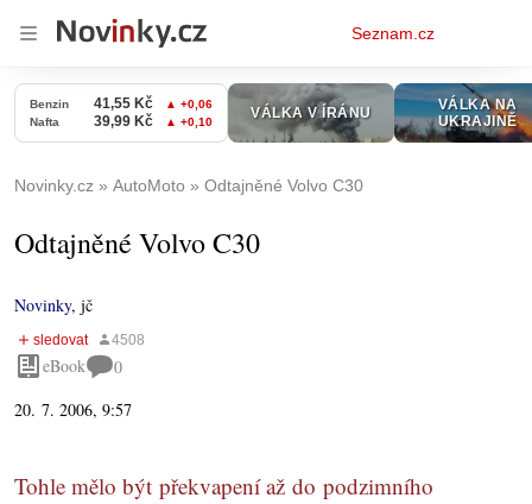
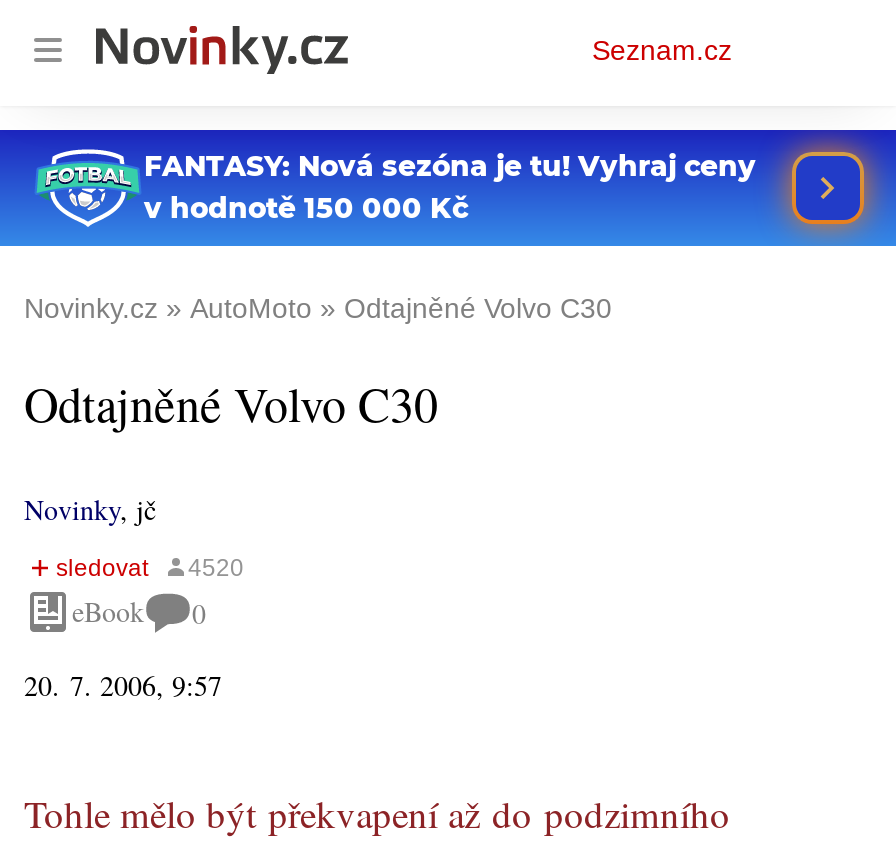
[4,81,528,149] [image] -> [6,128,890,248] [image]

